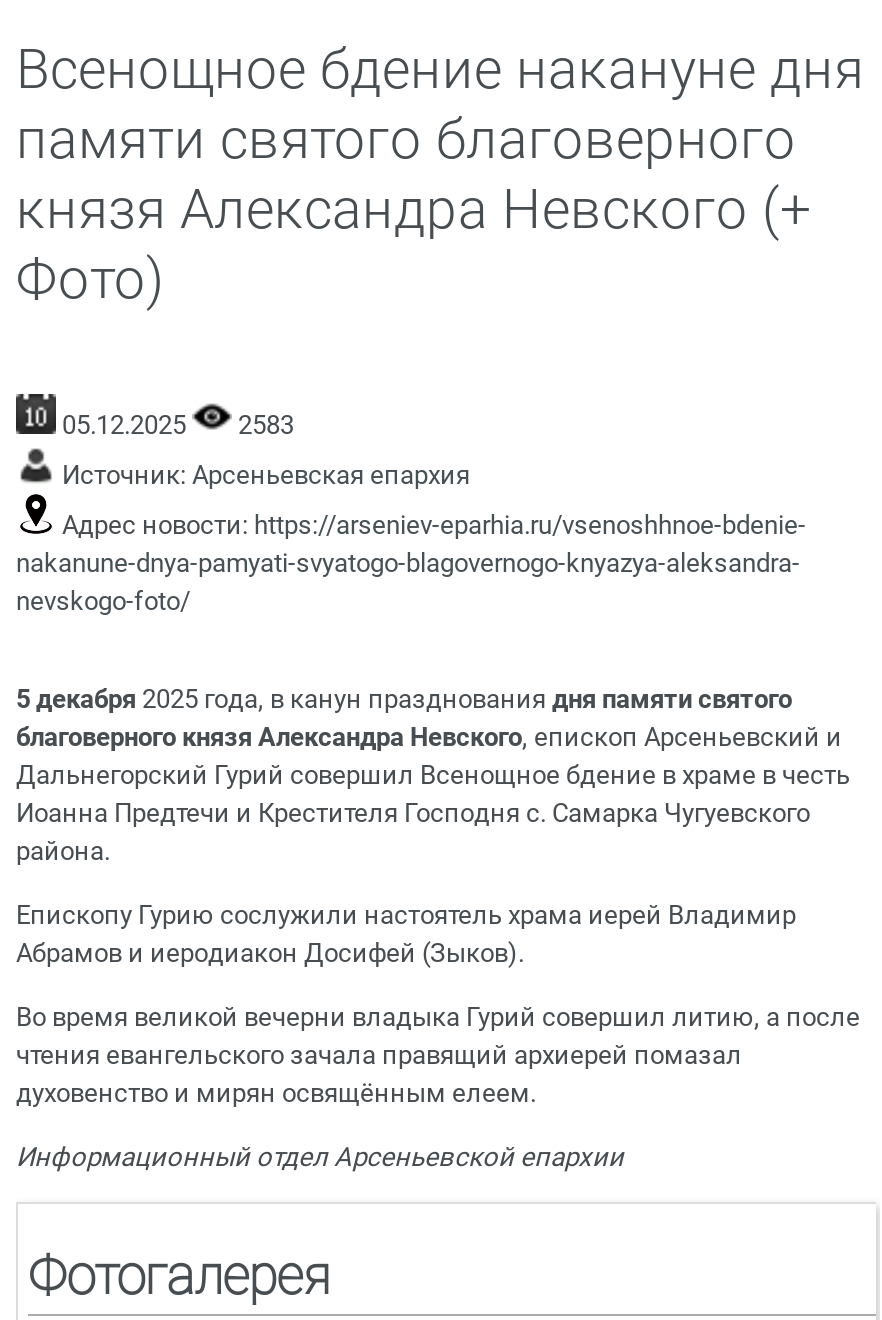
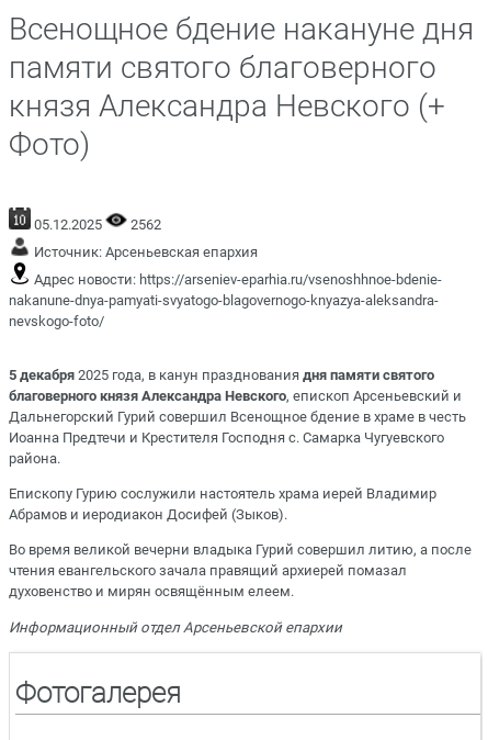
[56,409,294,439] 05.12.2025 2583 -> [31,216,161,233] 05.12.2025 2562

